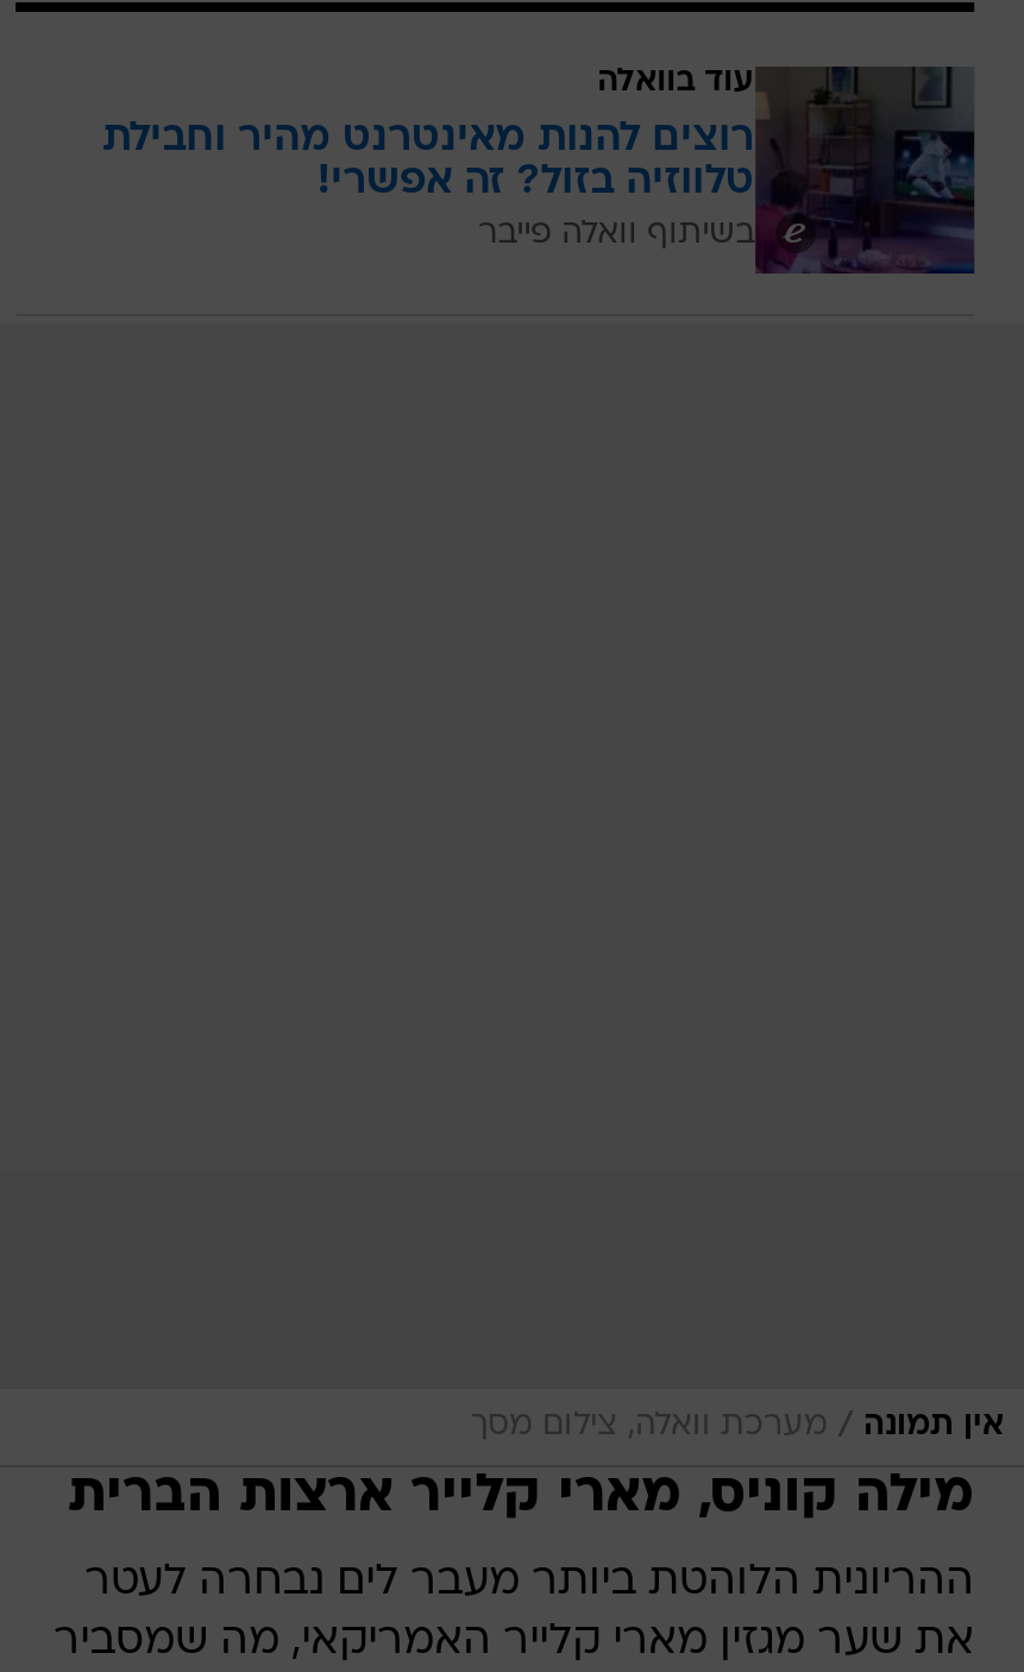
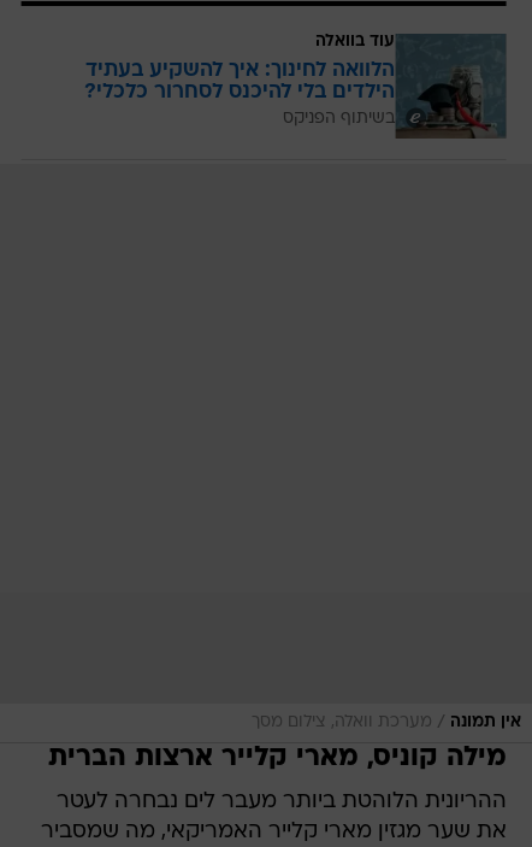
[103,67,975,276] [image] | רוצים להנות מאינטרנט מהיר וחבילת | טלווזיה בזול? זה אפשרי! | בשיתוף וואלה פייבר -> [84,34,507,139] [image] | הלוואה לחינוך: איך להשקיע בעתיד | הילדים בלי להיכנס לסחרור כלכלי? | בשיתוף הפניקס

